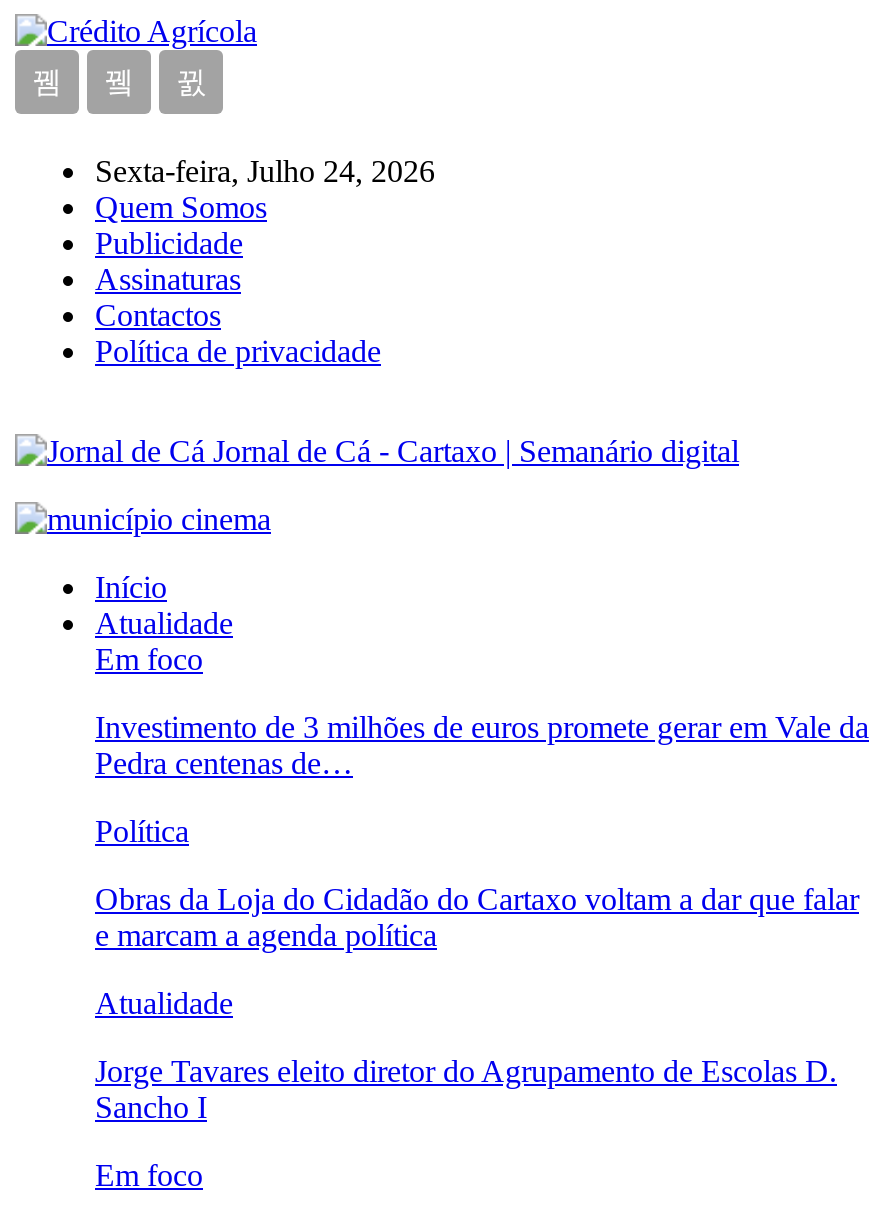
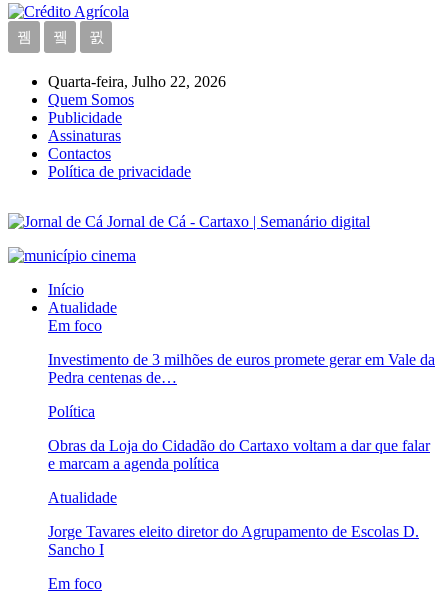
[95,154,435,188] Sexta-feira, Julho 24, 2026 -> [48,73,226,90] Quarta-feira, Julho 22, 2026

